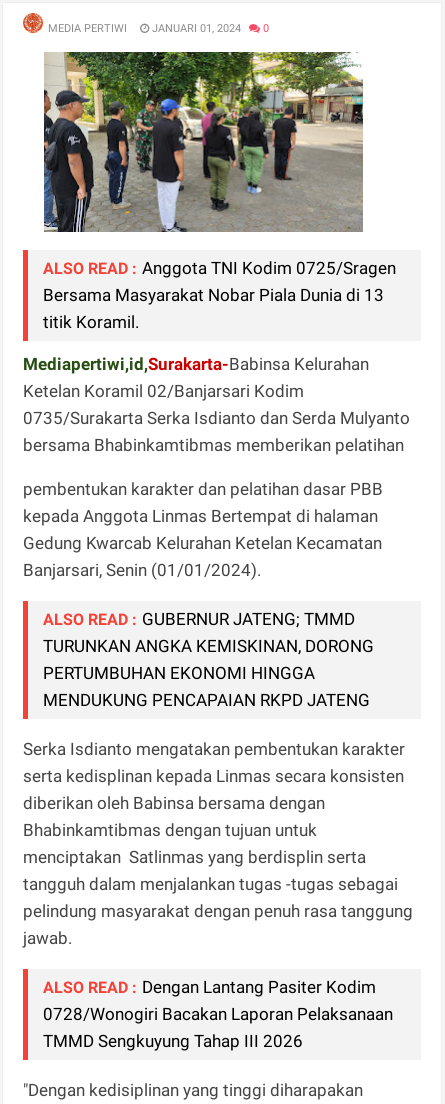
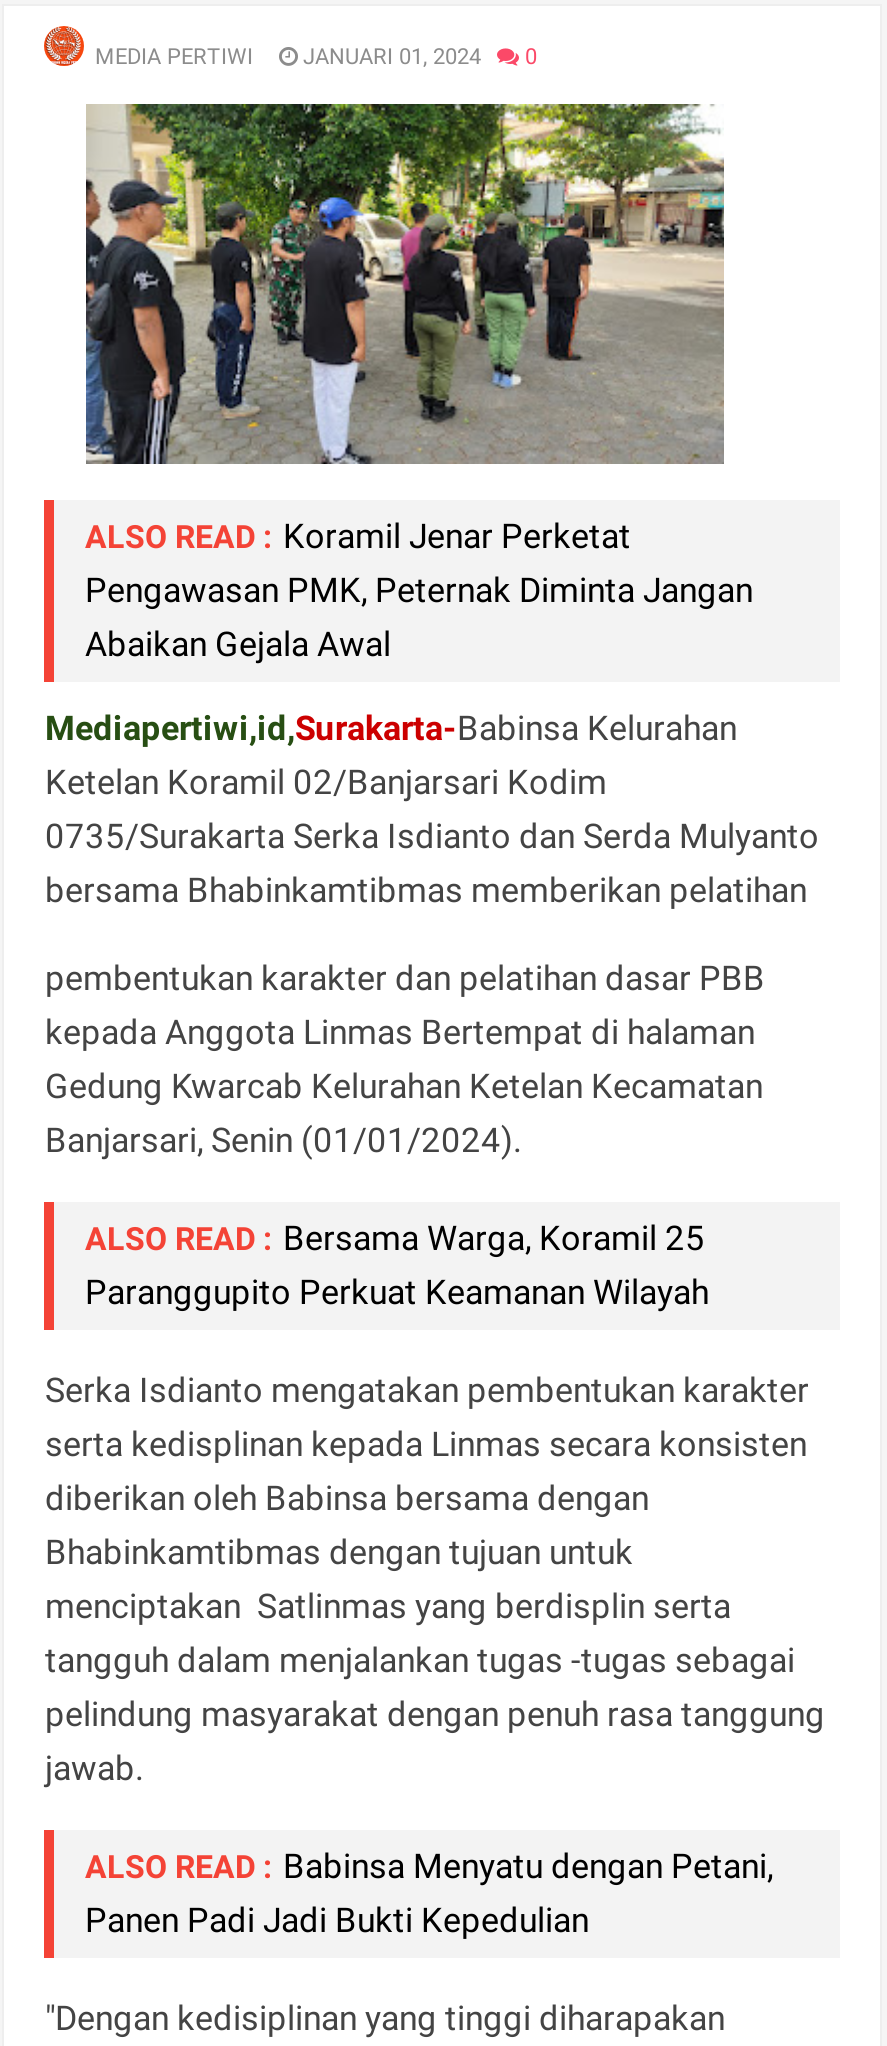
[43,258,396,332] ALSO READ : Anggota TNI Kodim 0725/Sragen | Bersama Masyarakat Nobar Piala Dunia di 13 | titik Koramil. -> [85,516,753,664] ALSO READ : Koramil Jenar Perketat | Pengawasan PMK, Peternak Diminta Jangan | Abaikan Gejala Awal
[43,609,374,710] ALSO READ : GUBERNUR JATENG; TMMD | TURUNKAN ANGKA KEMISKINAN, DORONG | PERTUMBUHAN EKONOMI HINGGA | MENDUKUNG PENCAPAIAN RKPD JATENG -> [85,1218,709,1312] ALSO READ : Bersama Warga, Koramil 25 | Paranggupito Perkuat Keamanan Wilayah
[43,977,393,1051] ALSO READ : Dengan Lantang Pasiter Kodim | 0728/Wonogiri Bacakan Laporan Pelaksanaan | TMMD Sengkuyung Tahap III 2026 -> [85,1846,773,1940] ALSO READ : Babinsa Menyatu dengan Petani, | Panen Padi Jadi Bukti Kepedulian

